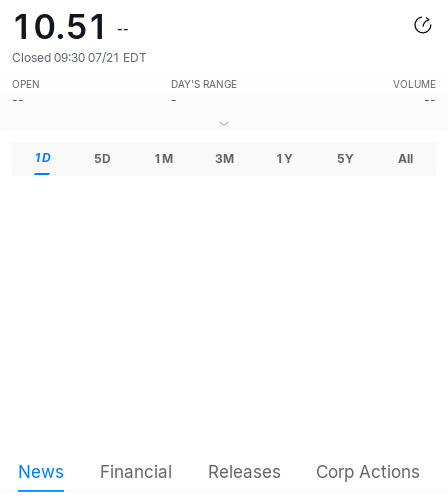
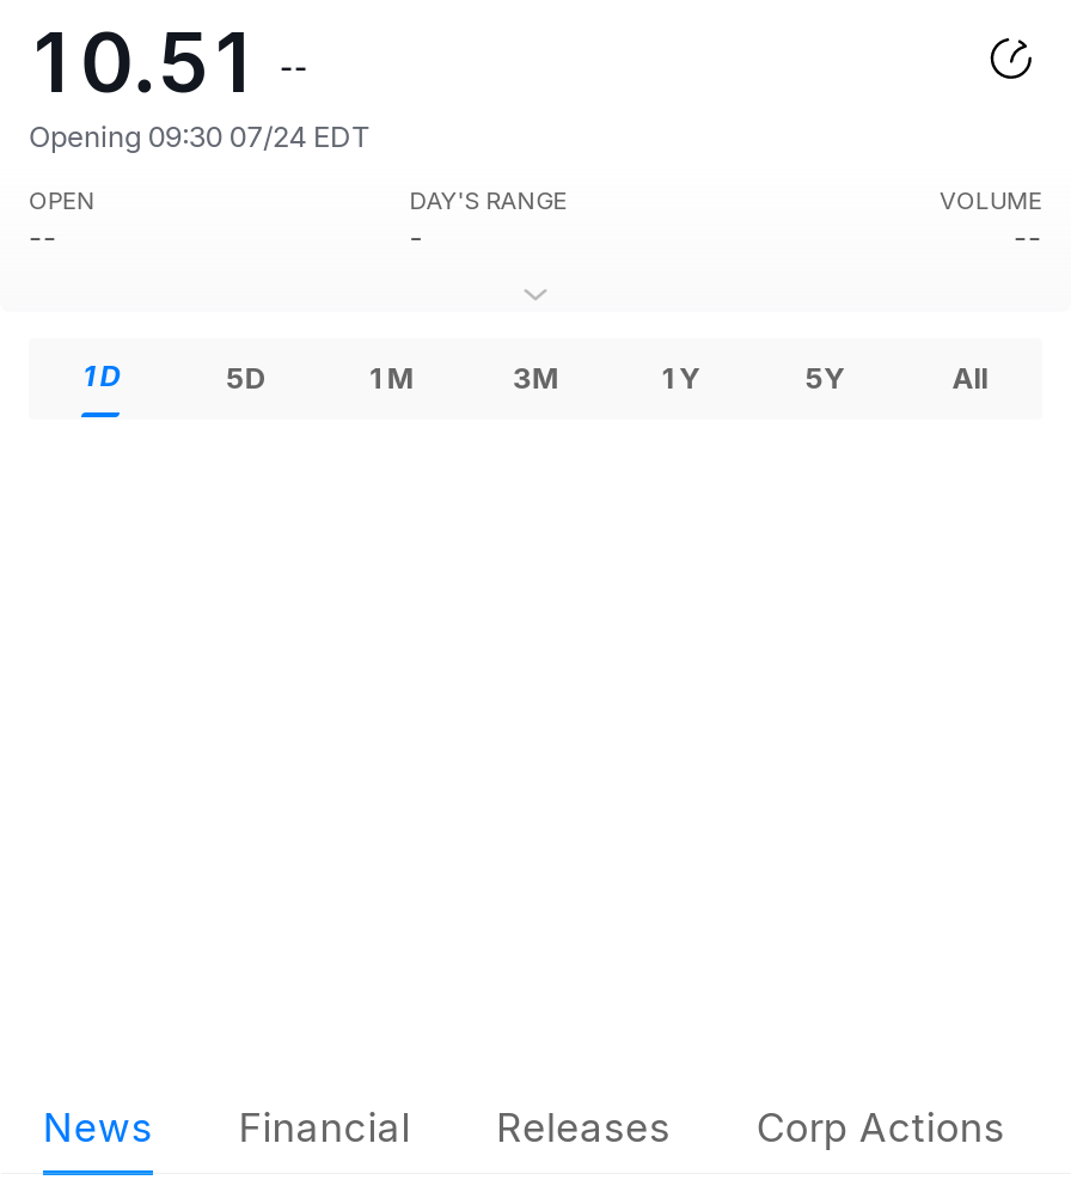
[12,50,147,65] Closed 09:30 07/21 EDT -> [29,118,371,154] Opening 09:30 07/24 EDT

